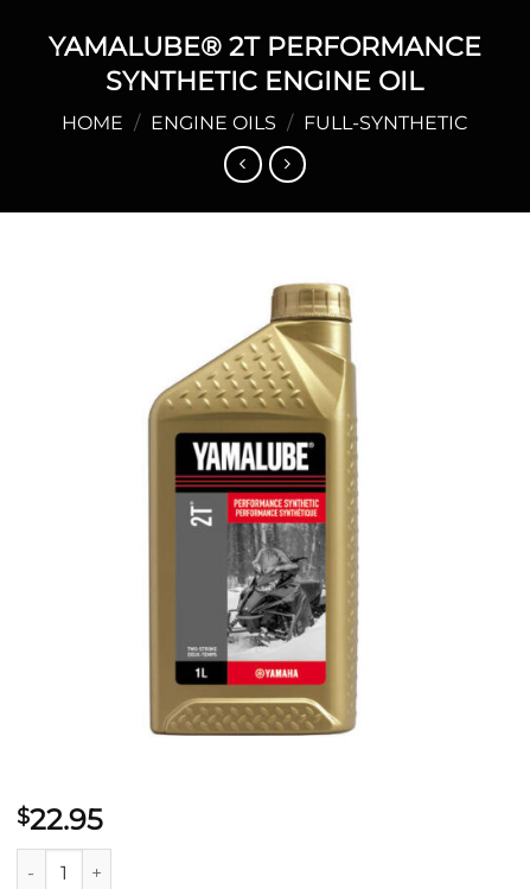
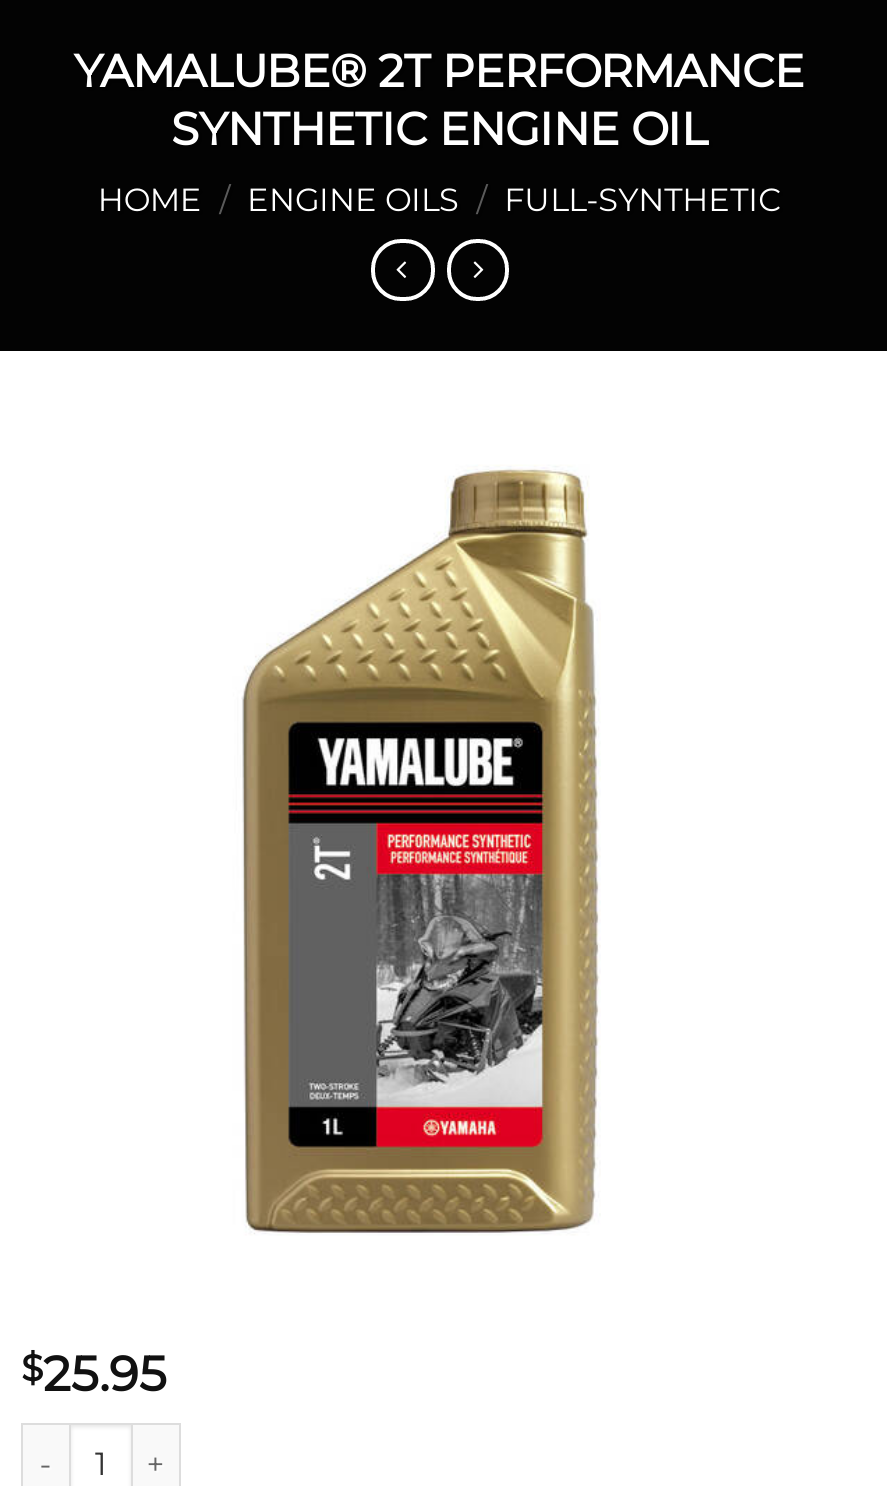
[17,803,103,837] $22.95 -> [21,1345,167,1403] $25.95

